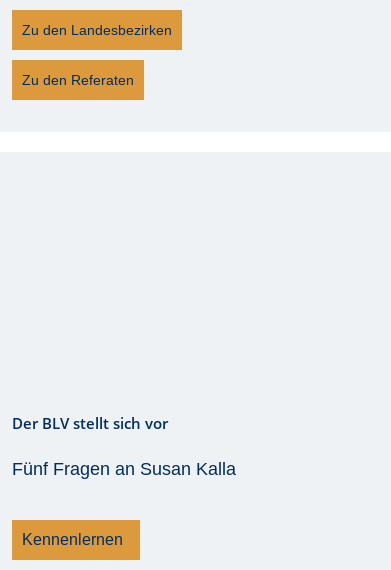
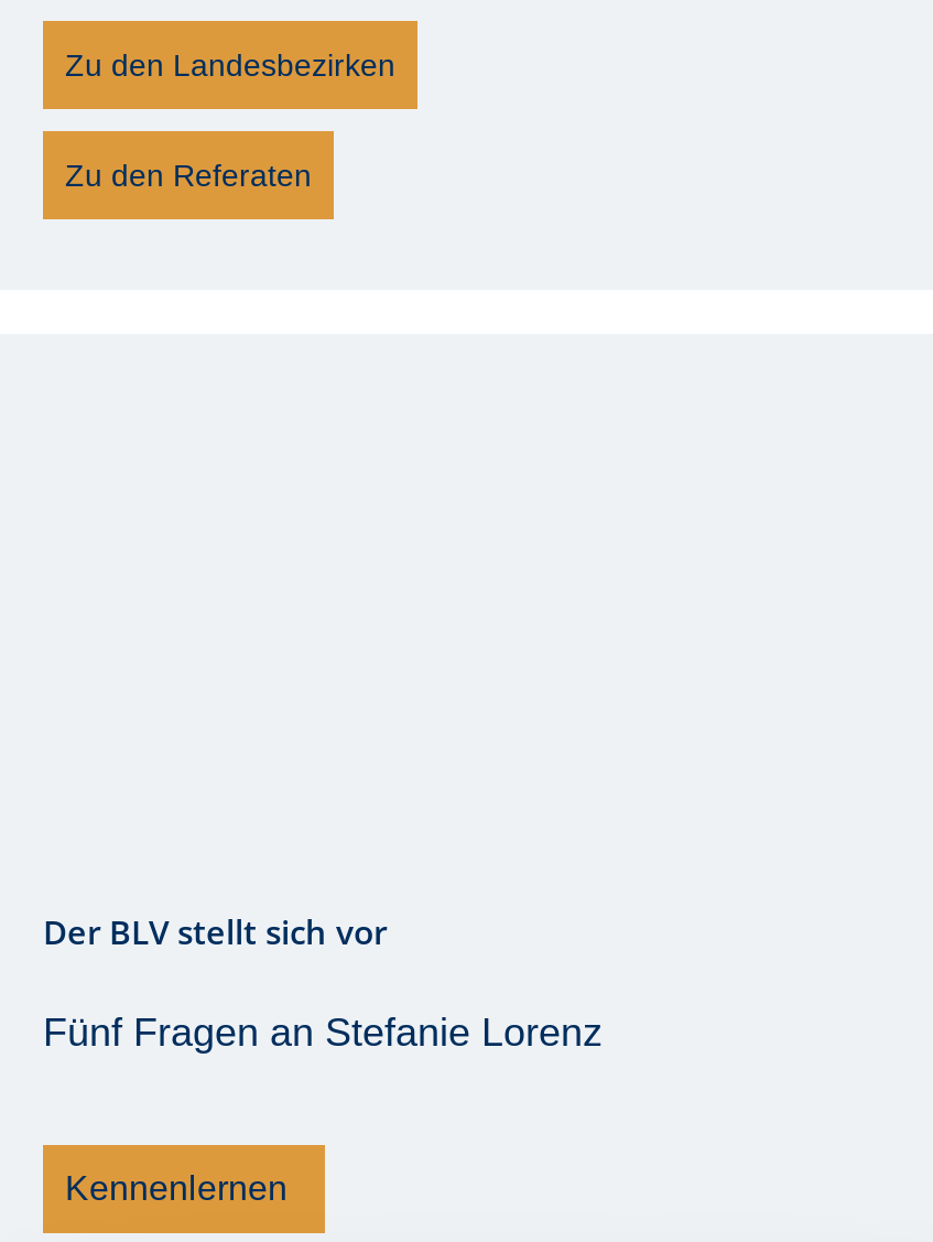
[12,459,236,479] Fünf Fragen an Susan Kalla -> [43,1011,603,1055] Fünf Fragen an Stefanie Lorenz

